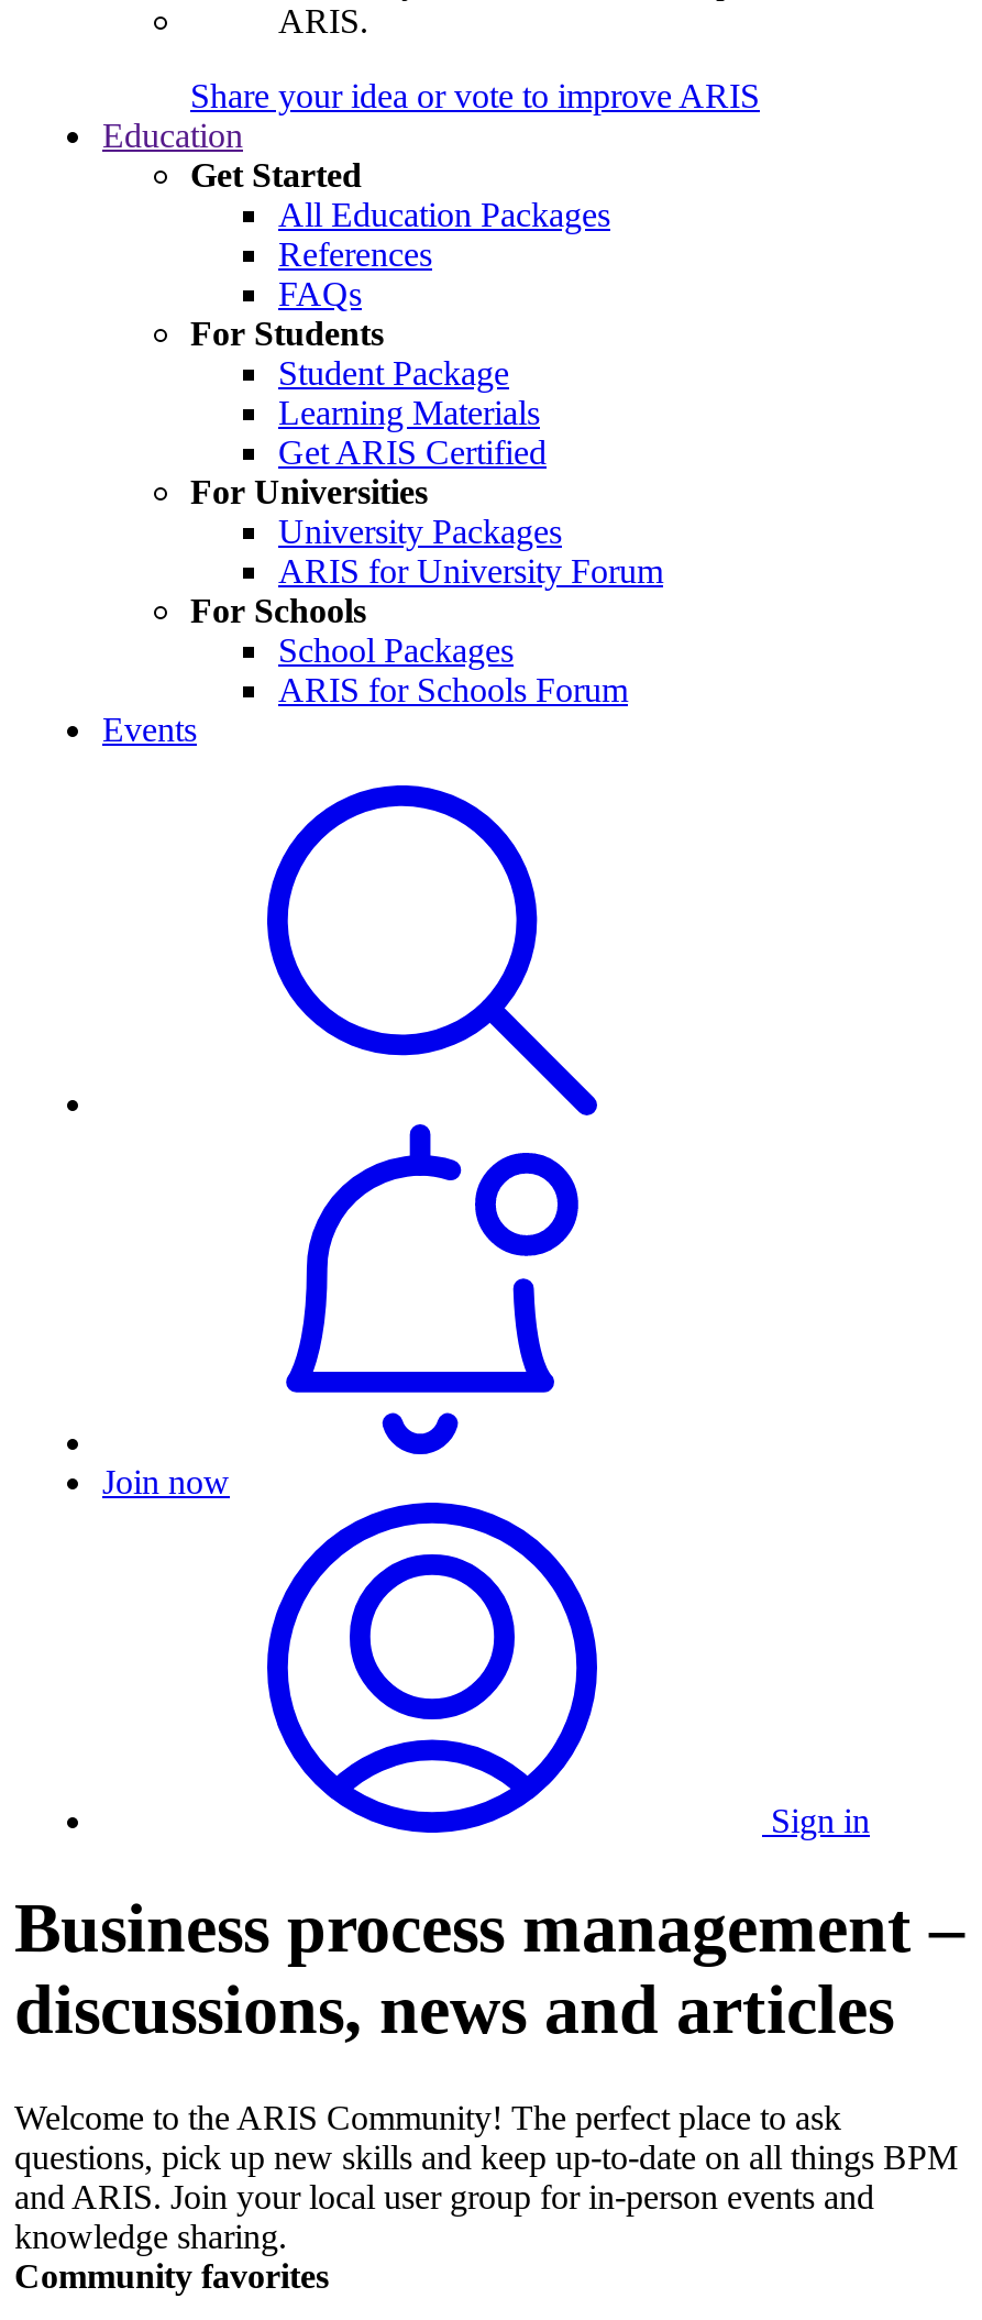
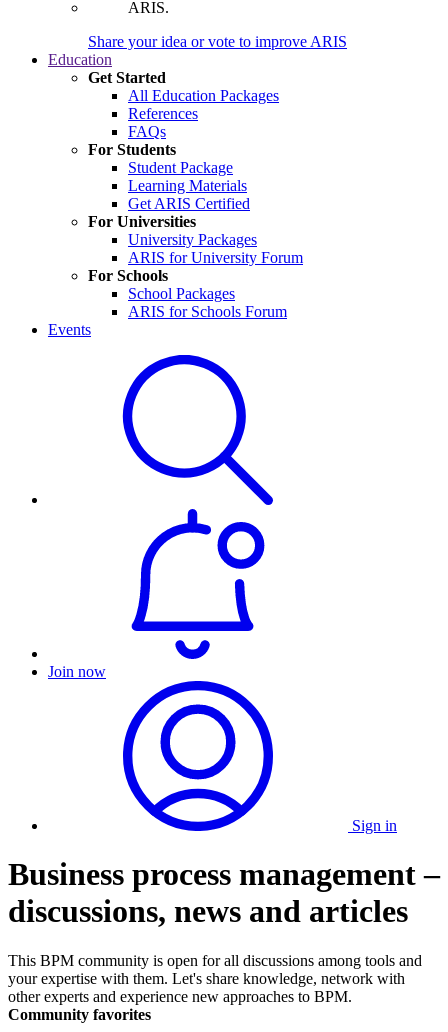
[14,2099,958,2255] Welcome to the ARIS Community! The perfect place to ask | questions, pick up new skills and keep up-to-date on all things BPM | and ARIS. Join your local user group for in-person events and | knowledge sharing. -> [8,952,422,1005] This BPM community is open for all discussions among tools and | your expertise with them. Let's share knowledge, network with | other experts and experience new approaches to BPM.

